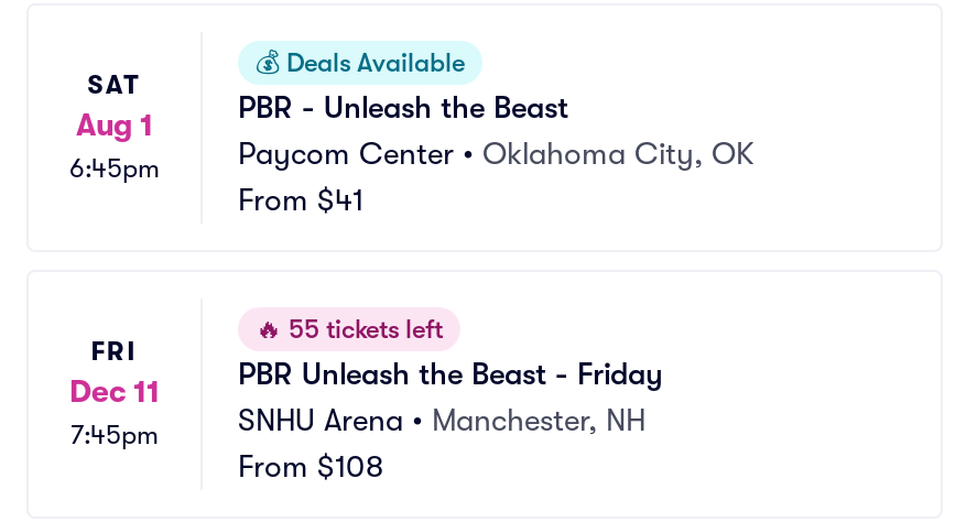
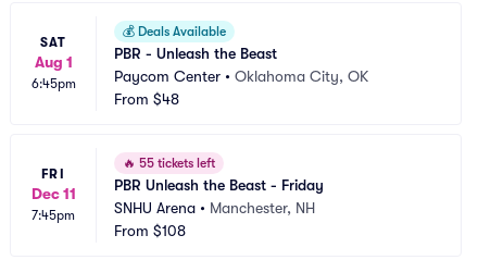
[238,182,363,217] From $41 -> [114,90,179,108] From $48

